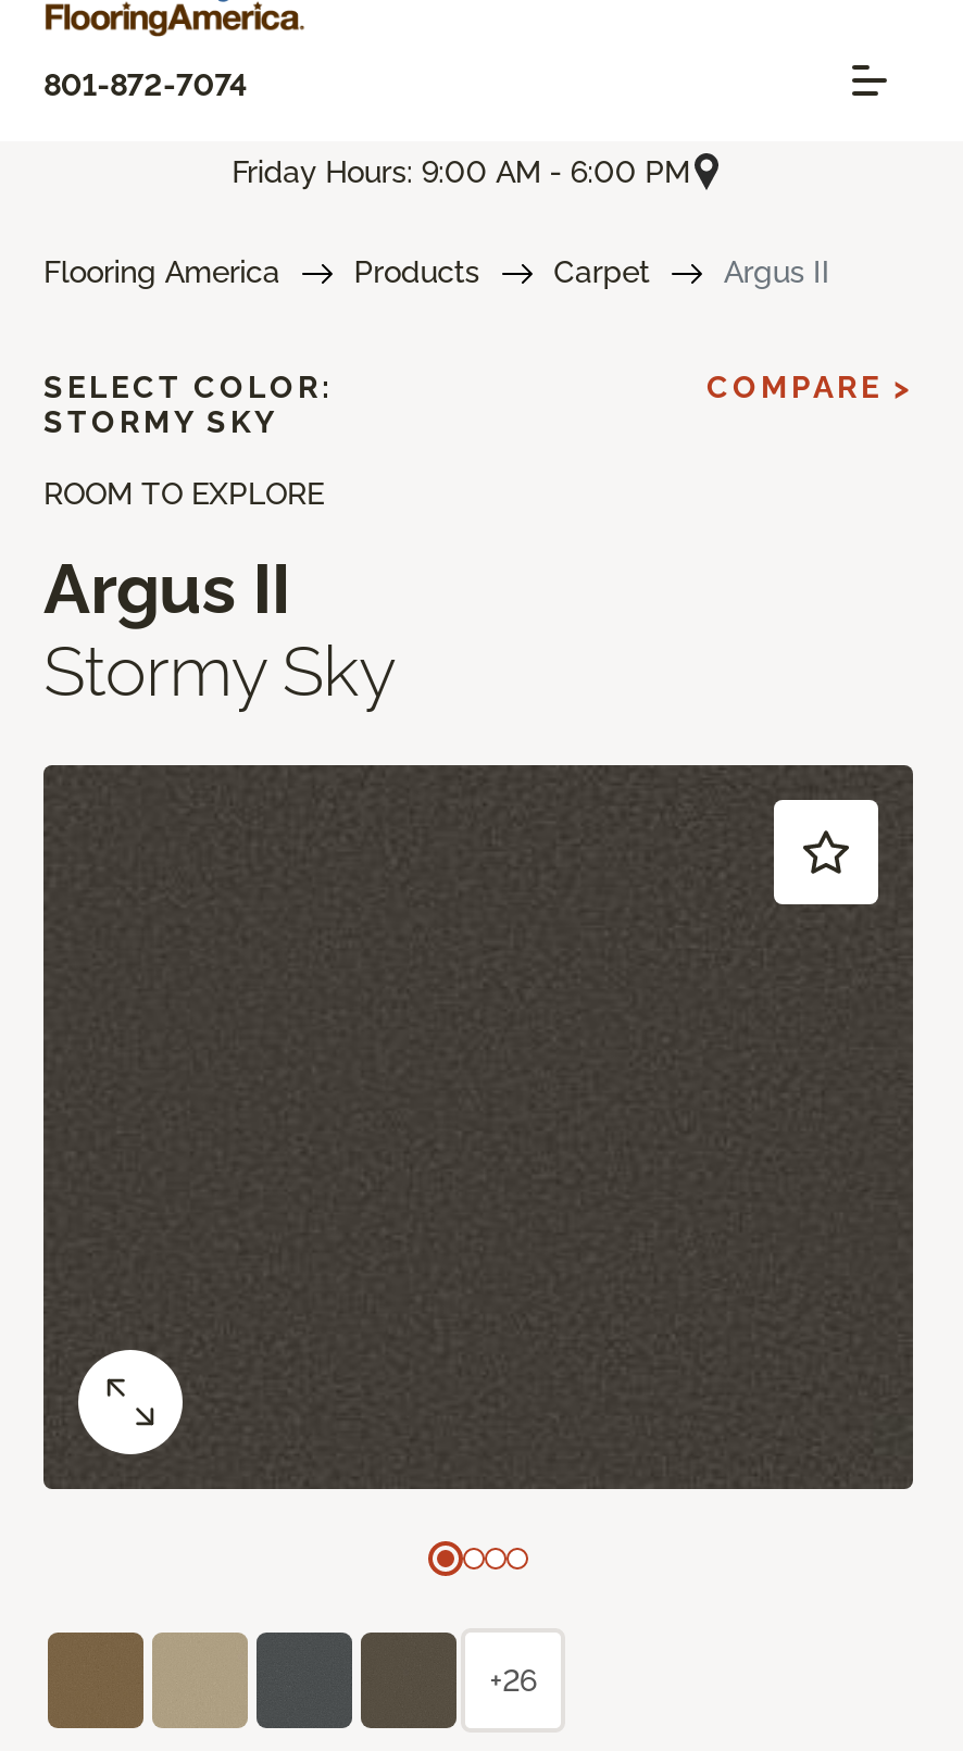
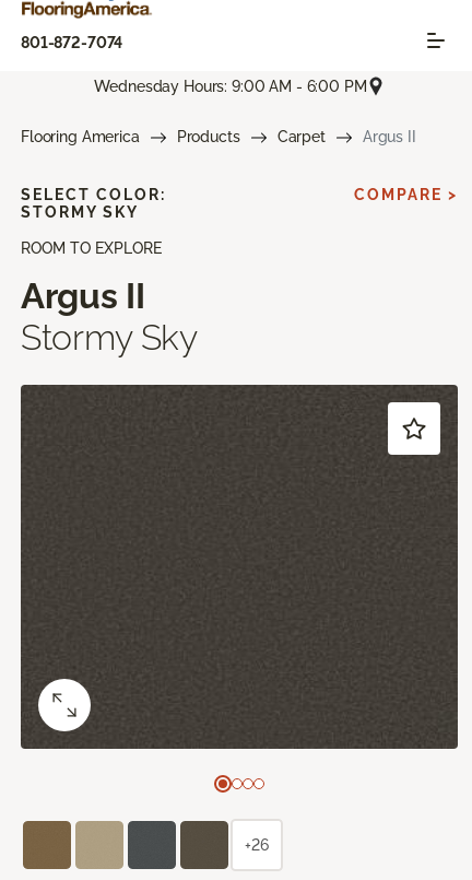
[232,154,690,188] Friday Hours: 9:00 AM - 6:00 PM -> [94,77,367,95] Wednesday Hours: 9:00 AM - 6:00 PM

